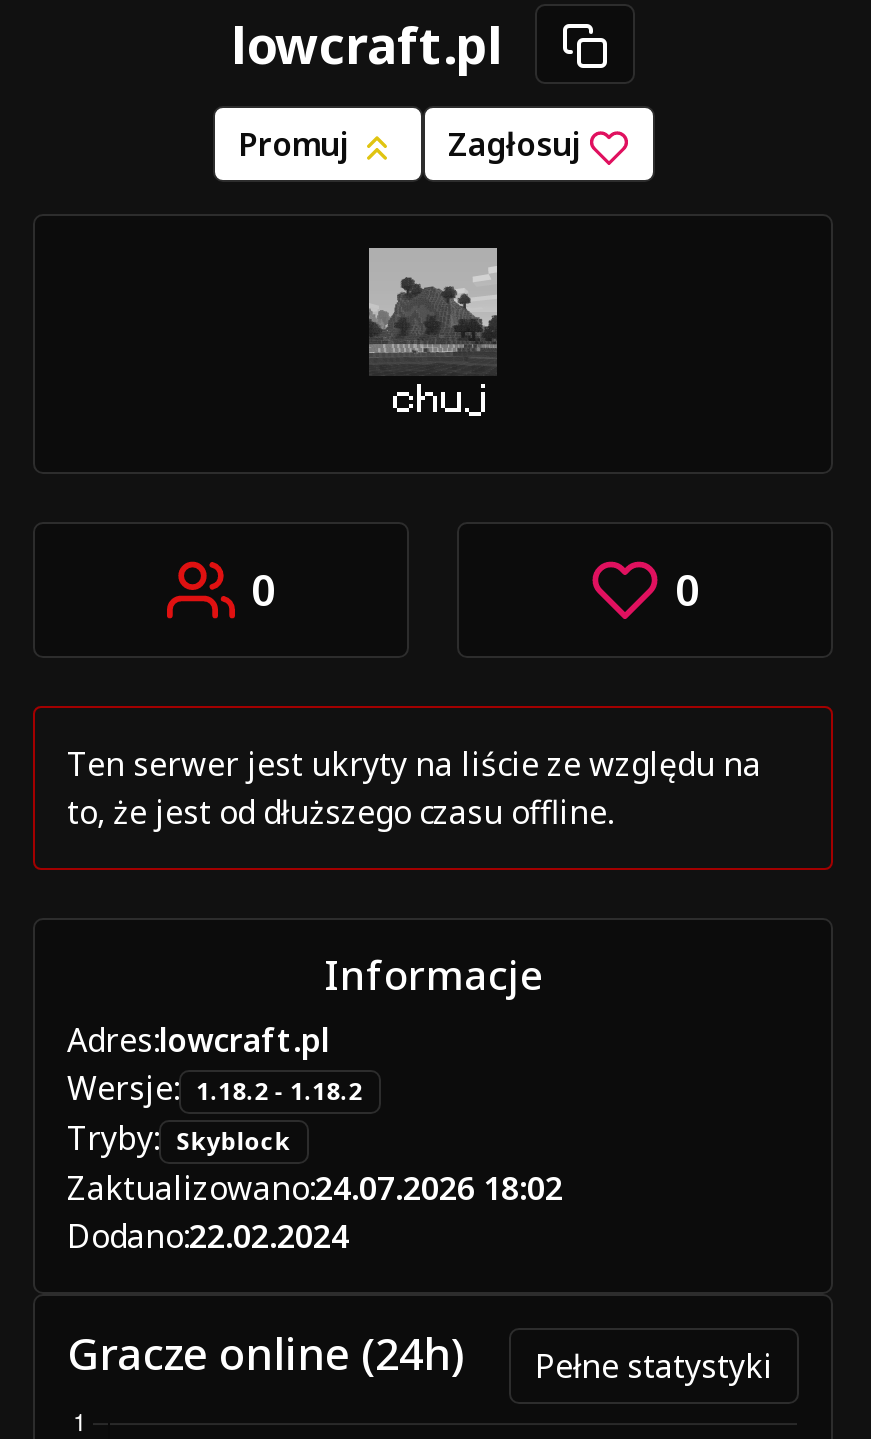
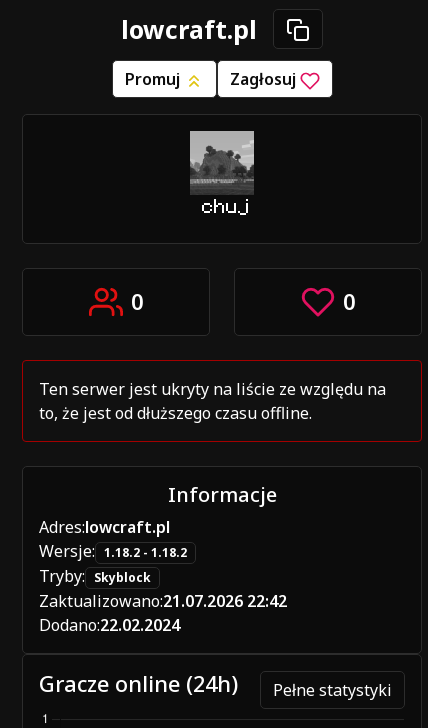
[67,1167,563,1211] Zaktualizowano:24.07.2026 18:02 -> [39,590,287,612] Zaktualizowano:21.07.2026 22:42

